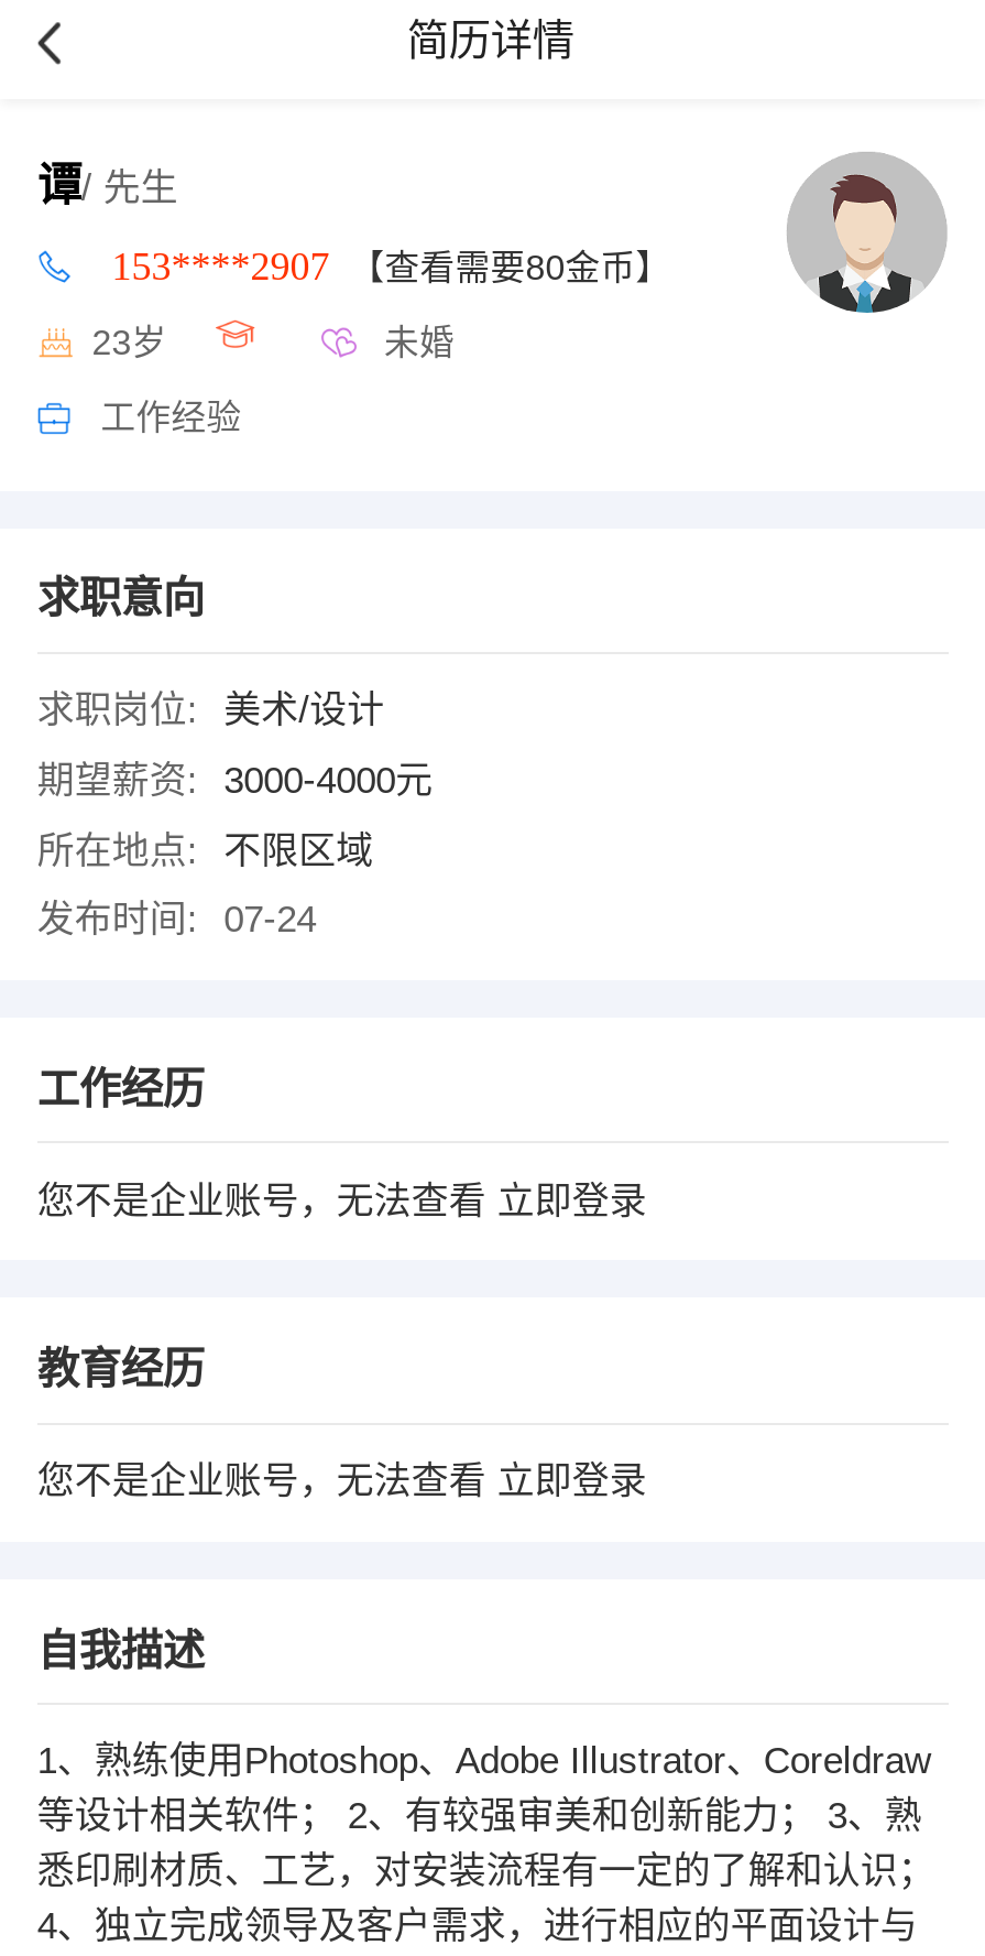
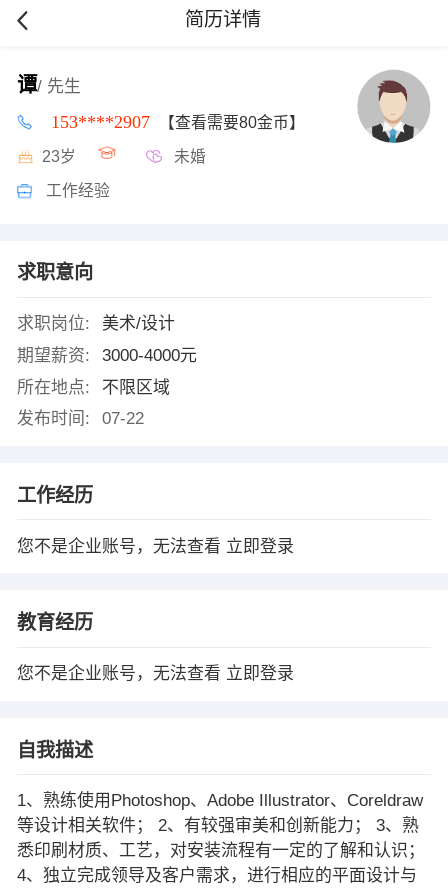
[37,899,316,941] 发布时间: 07-24 -> [17,409,144,428] 发布时间: 07-22

